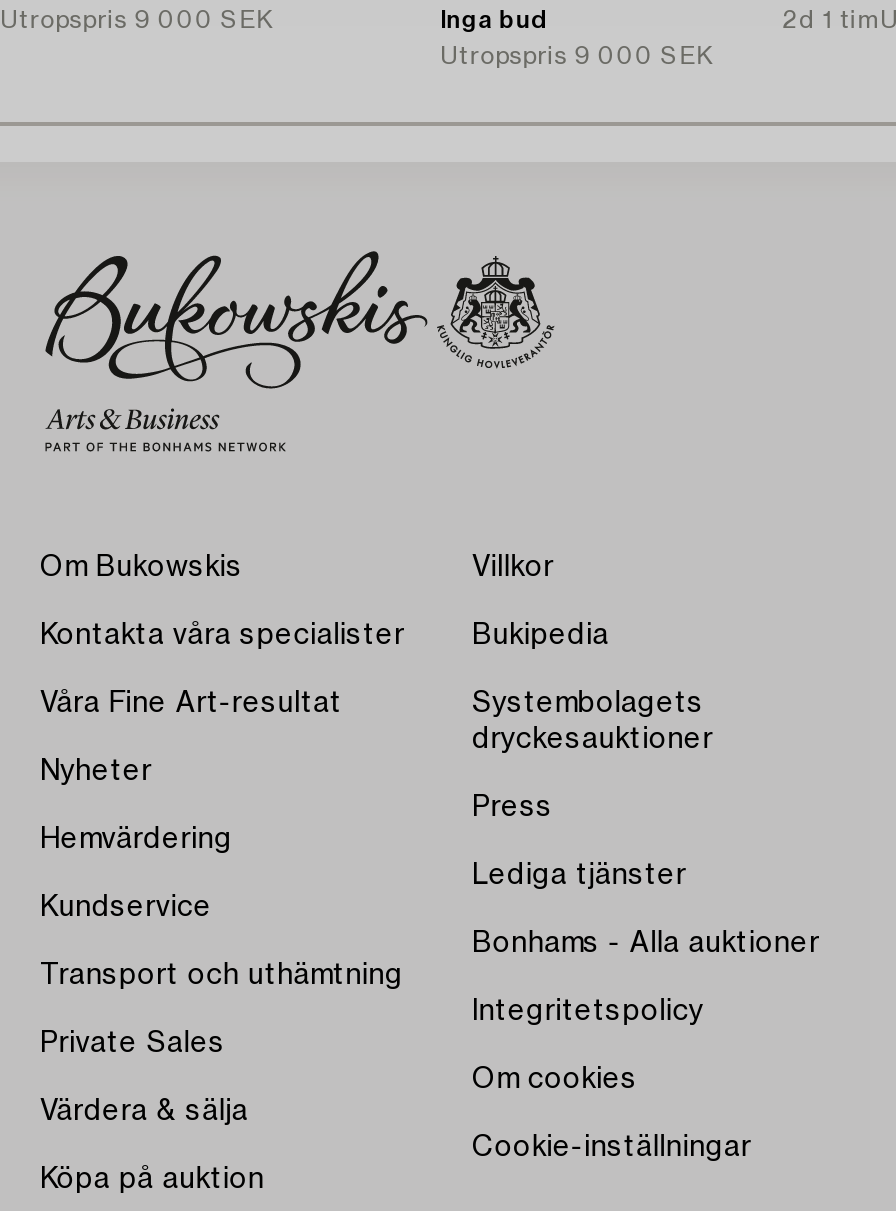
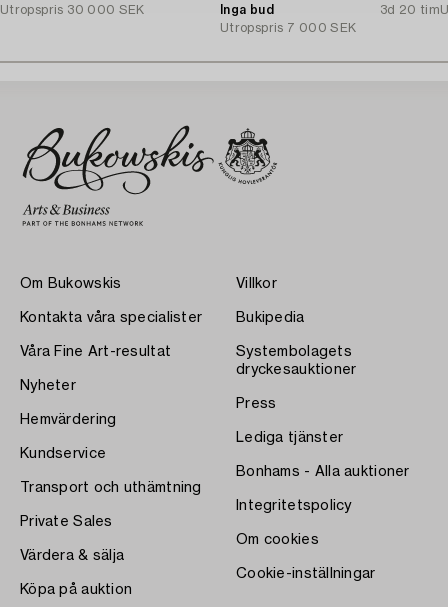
[0,9,273,33] Utropspris 9 000 SEK -> [0,4,145,16] Utropspris 30 000 SEK
[782,9,880,33] 2d 1 tim -> [380,4,440,16] 3d 20 tim
[440,45,713,69] Utropspris 9 000 SEK -> [220,22,356,34] Utropspris 7 000 SEK

